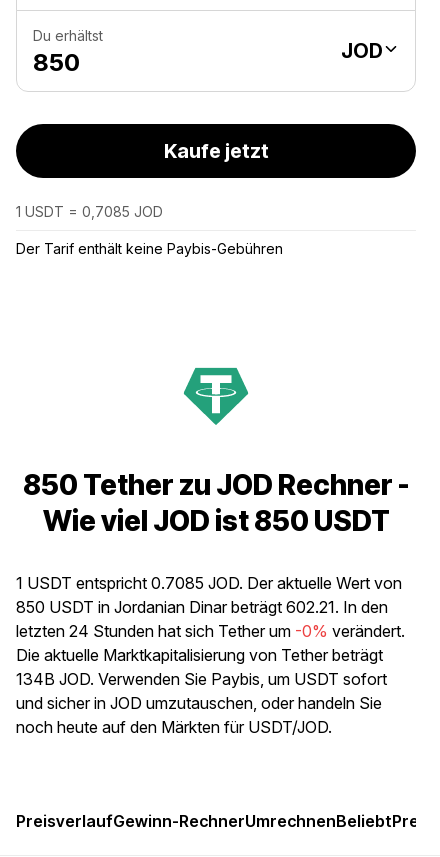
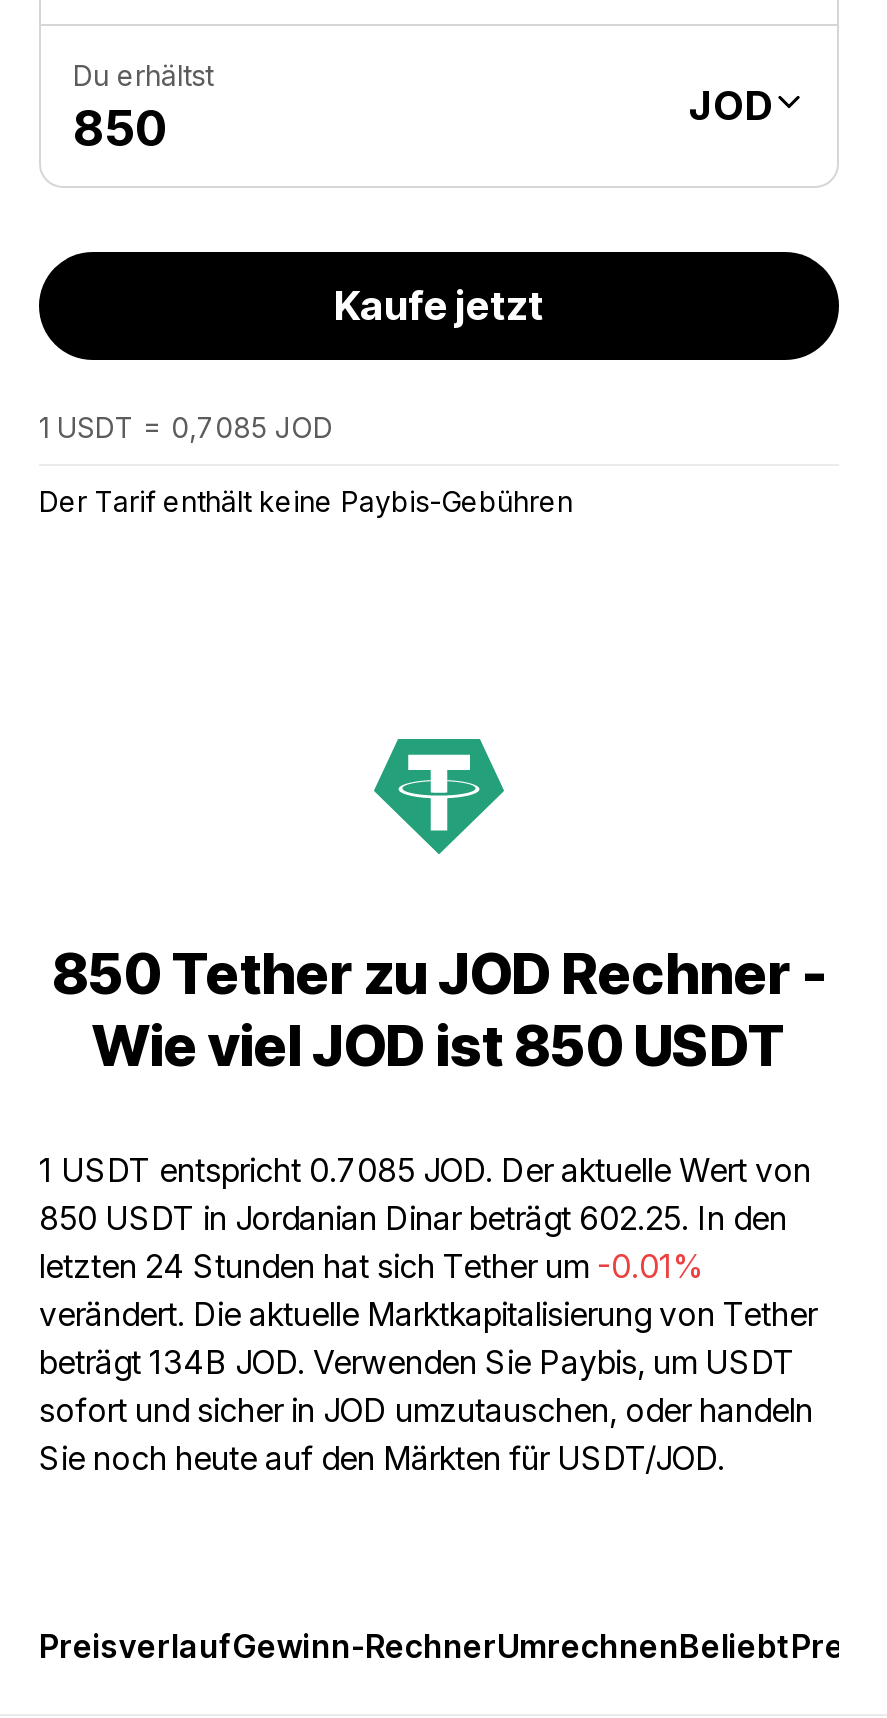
[16,597,405,737] 850 USDT in Jordanian Dinar beträgt 602.21. In den | letzten 24 Stunden hat sich Tether um -0% verändert. | Die aktuelle Marktkapitalisierung von Tether beträgt | 134B JOD. Verwenden Sie Paybis, um USDT sofort | und sicher in JOD umzutauschen, oder handeln Sie | noch heute auf den Märkten für USDT/JOD. -> [39,1198,817,1478] 850 USDT in Jordanian Dinar beträgt 602.25. In den | letzten 24 Stunden hat sich Tether um -0.01% | verändert. Die aktuelle Marktkapitalisierung von Tether | beträgt 134B JOD. Verwenden Sie Paybis, um USDT | sofort und sicher in JOD umzutauschen, oder handeln | Sie noch heute auf den Märkten für USDT/JOD.

